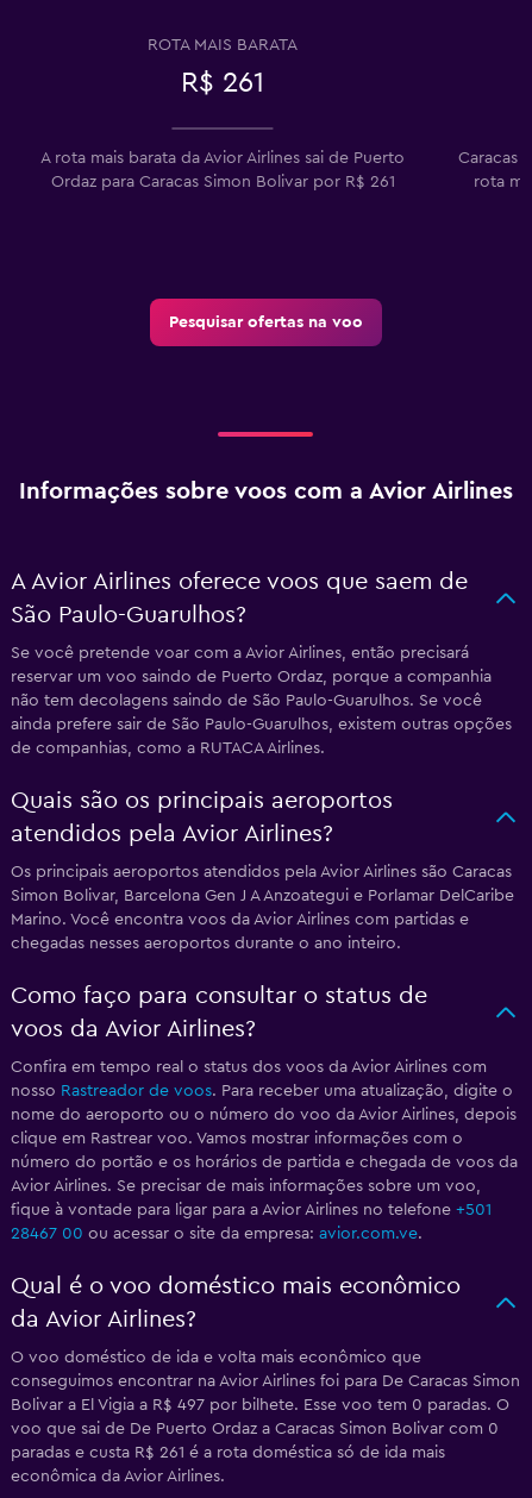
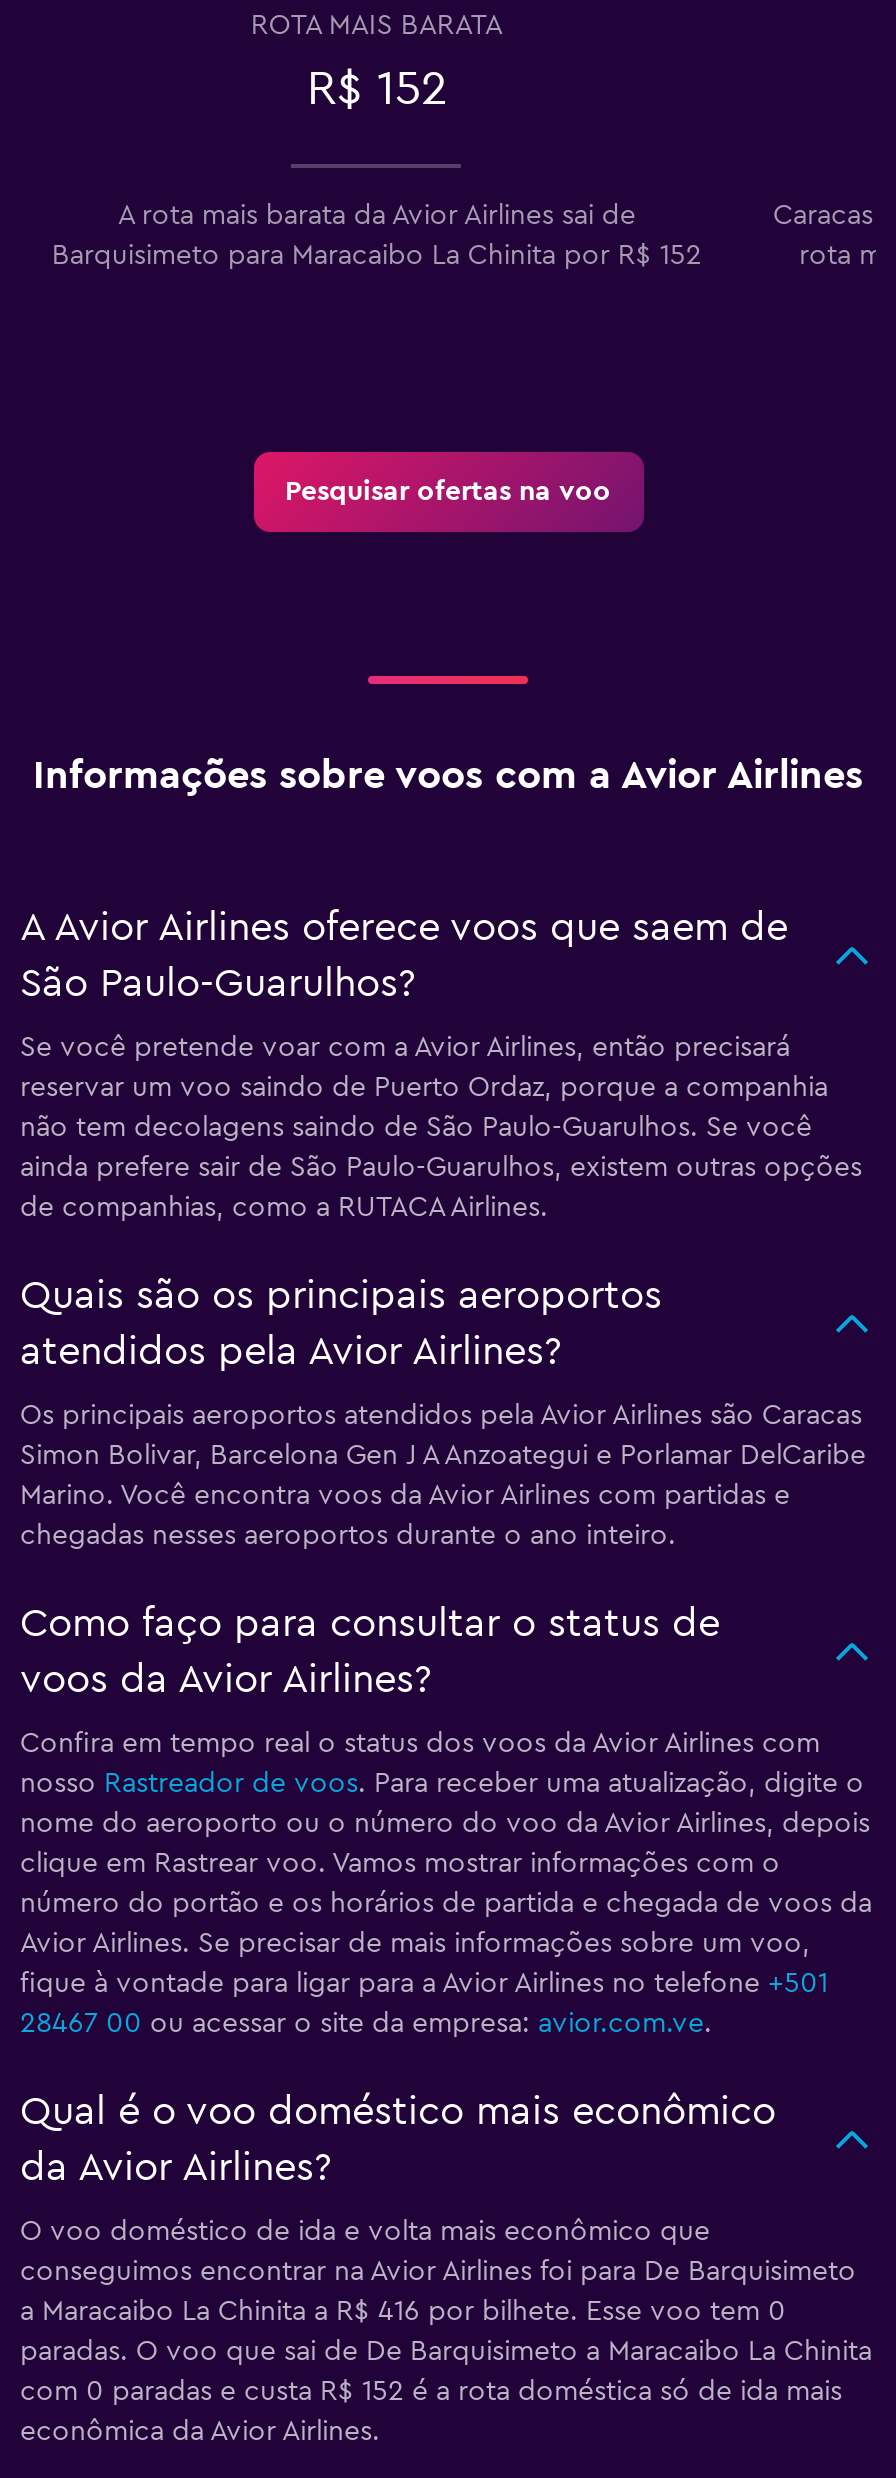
[181,69,265,98] R$ 261 -> [307,66,447,114] R$ 152
[41,150,405,190] A rota mais barata da Avior Airlines sai de Puerto | Ordaz para Caracas Simon Bolivar por R$ 261 -> [52,202,702,270] A rota mais barata da Avior Airlines sai de | Barquisimeto para Maracaibo La Chinita por R$ 152
[11,1373,520,1461] conseguimos encontrar na Avior Airlines foi para De Caracas Simon | Bolivar a El Vigia a R$ 497 por bilhete. Esse voo tem 0 paradas. O | voo que sai de De Puerto Ordaz a Caracas Simon Bolivar com 0 | paradas e custa R$ 261 é a rota doméstica só de ida mais -> [20,2258,872,2406] conseguimos encontrar na Avior Airlines foi para De Barquisimeto | a Maracaibo La Chinita a R$ 416 por bilhete. Esse voo tem 0 | paradas. O voo que sai de De Barquisimeto a Maracaibo La Chinita | com 0 paradas e custa R$ 152 é a rota doméstica só de ida mais

